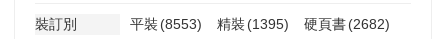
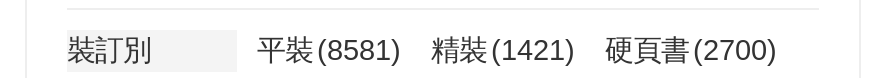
[130,16,202,32] 平裝 (8553) -> [257,34,401,66] 平裝 (8581)
[217,16,289,32] 精裝 (1395) -> [431,34,575,66] 精裝 (1421)
[304,16,390,32] 硬頁書 (2682) -> [605,34,777,66] 硬頁書 (2700)

